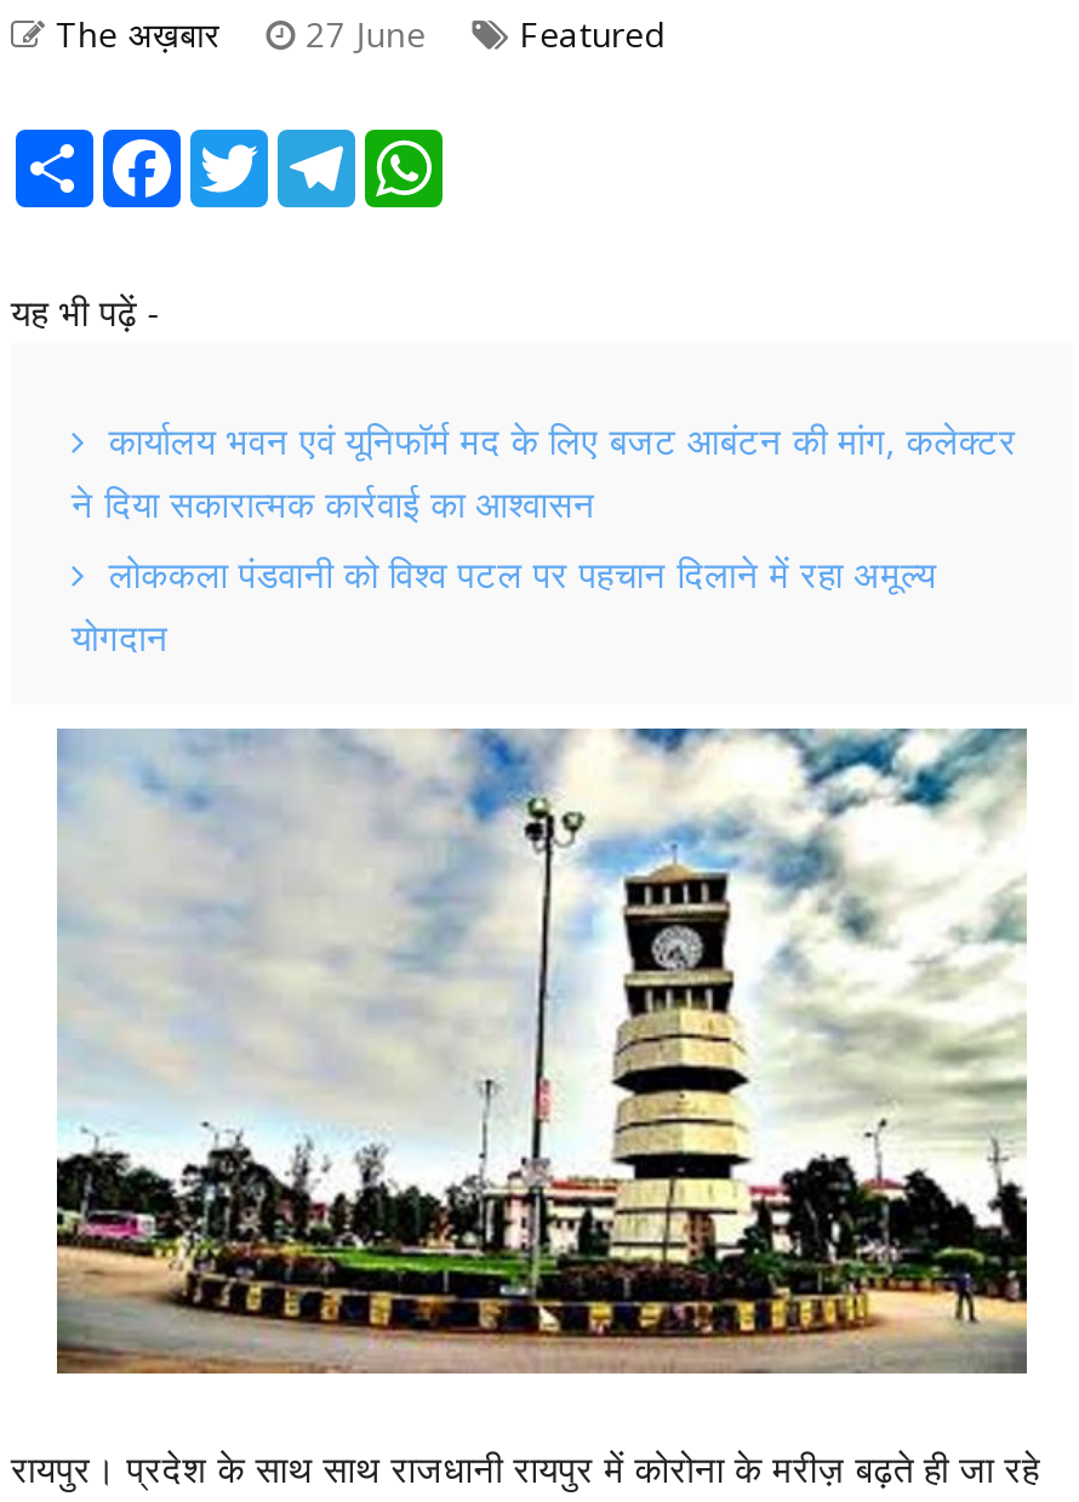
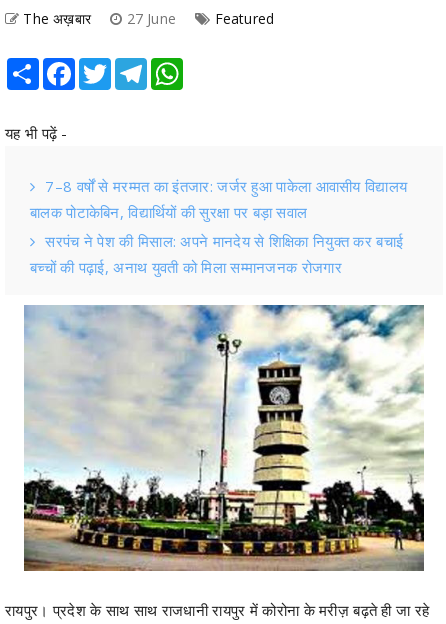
[72,415,1017,660] कार्यालय भवन एवं यूनिफॉर्म मद के लिए बजट आबंटन की मांग, कलेक्टर | ने दिया सकारात्मक कार्रवाई का आश्वासन | लोककला पंडवानी को विश्व पटल पर पहचान दिलाने में रहा अमूल्य | योगदान -> [30,176,407,277] 7–8 वर्षों से मरम्मत का इंतजार: जर्जर हुआ पाकेला आवासीय विद्यालय | बालक पोटाकेबिन, विद्यार्थियों की सुरक्षा पर बड़ा सवाल | सरपंच ने पेश की मिसाल: अपने मानदेय से शिक्षिका नियुक्त कर बचाई | बच्चों की पढ़ाई, अनाथ युवती को मिला सम्मानजनक रोजगार

